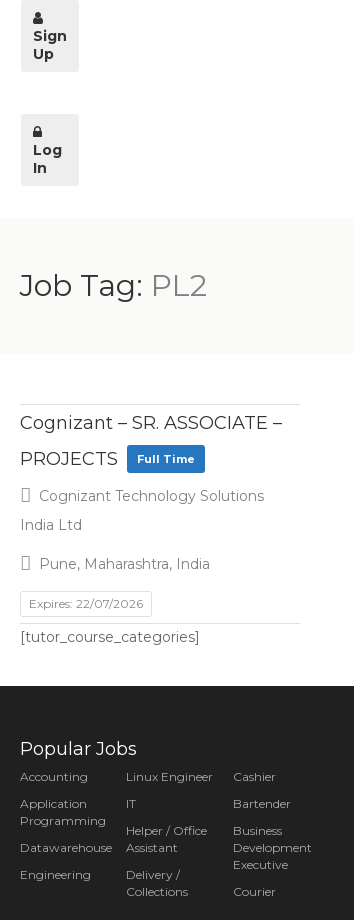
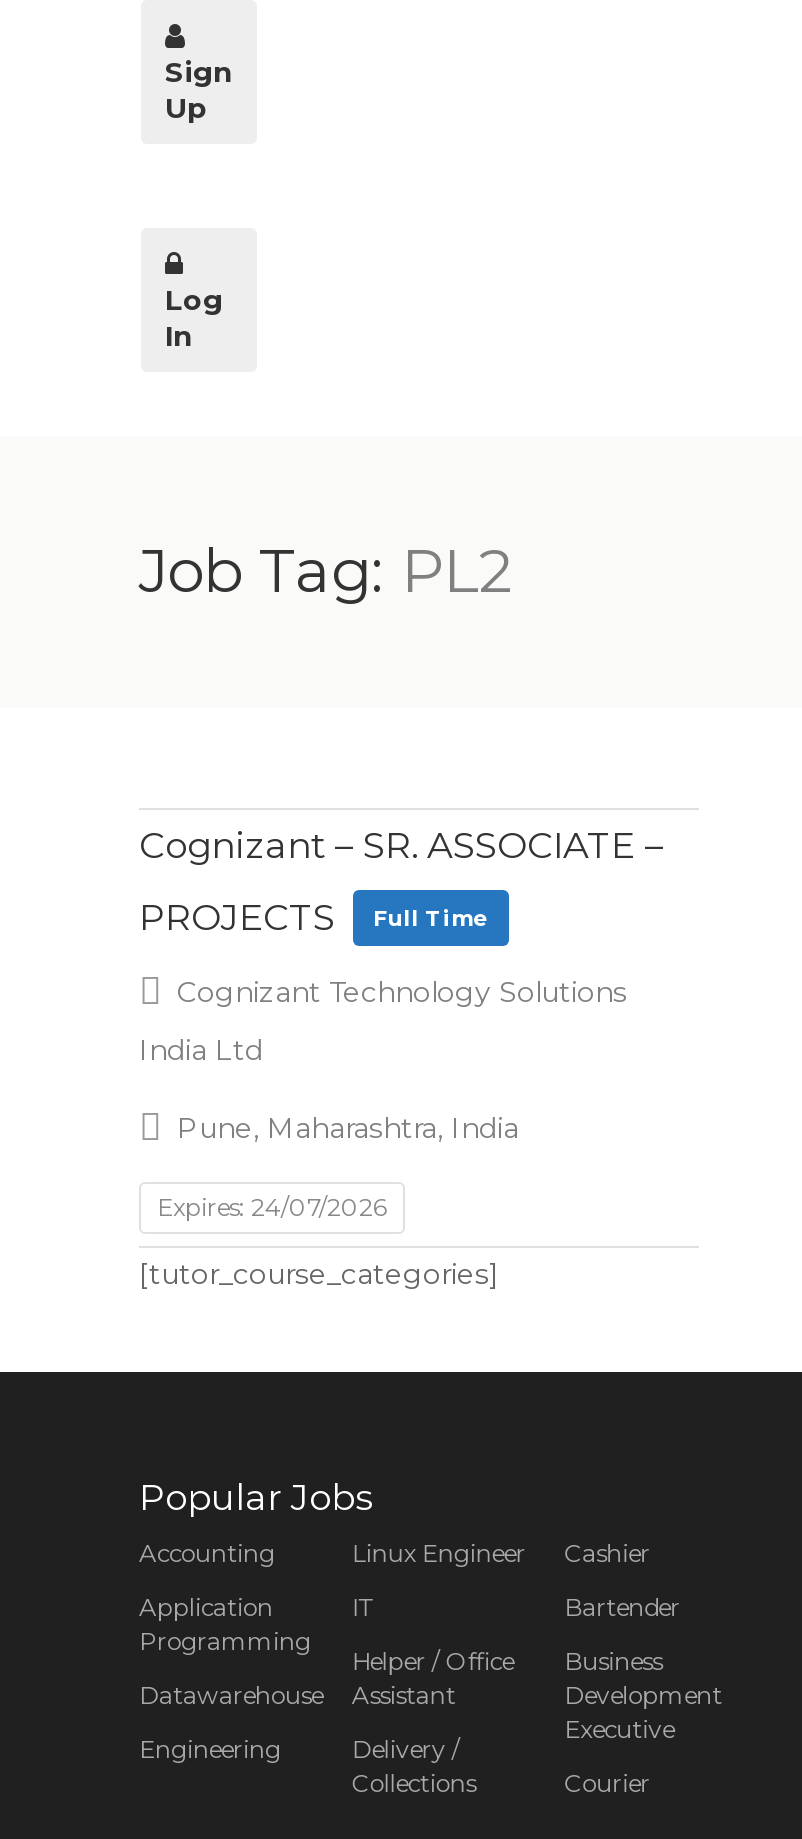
[29,596,143,611] Expires: 22/07/2026 -> [157,1192,387,1222] Expires: 24/07/2026

